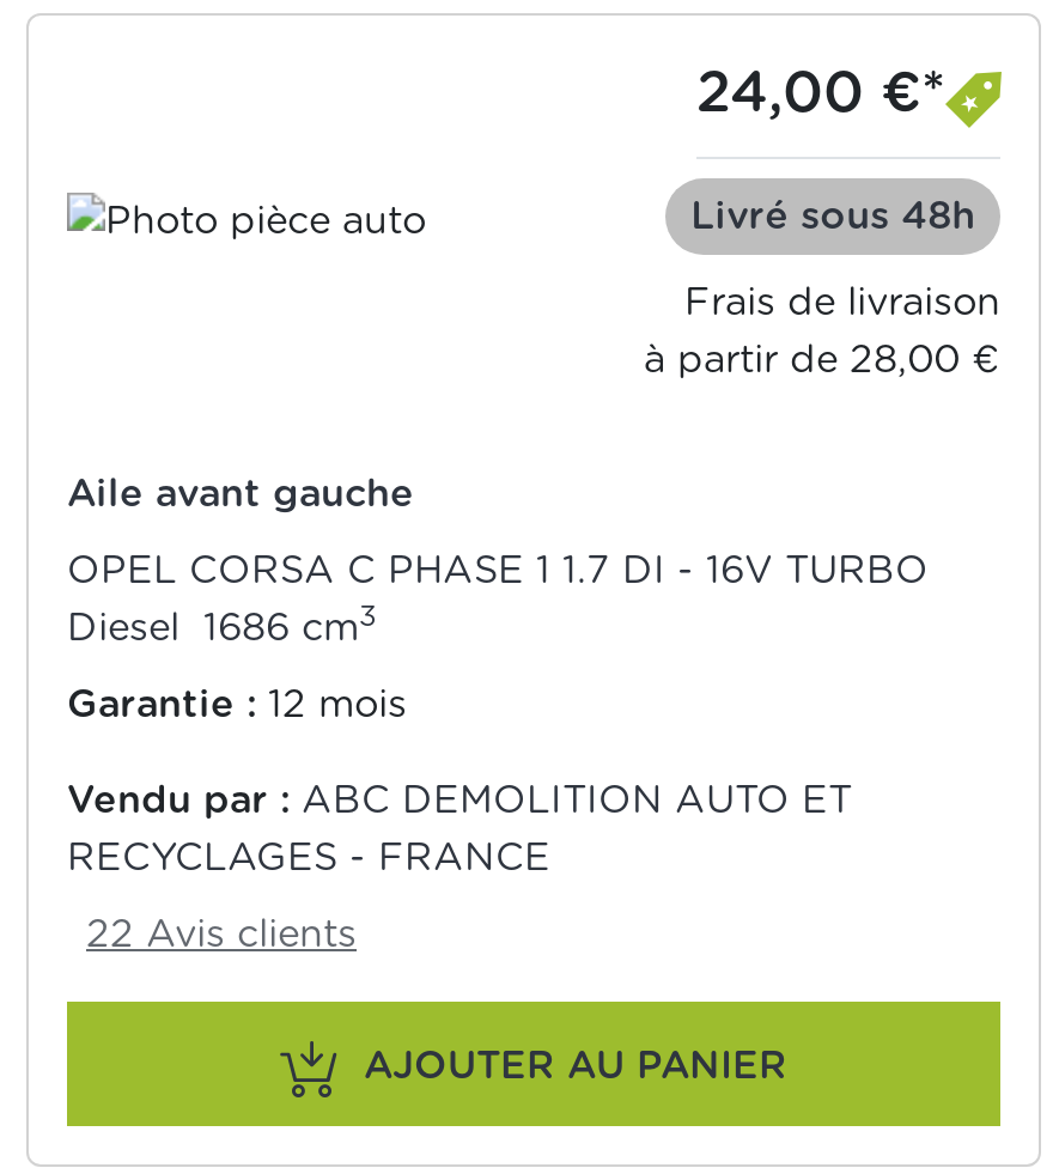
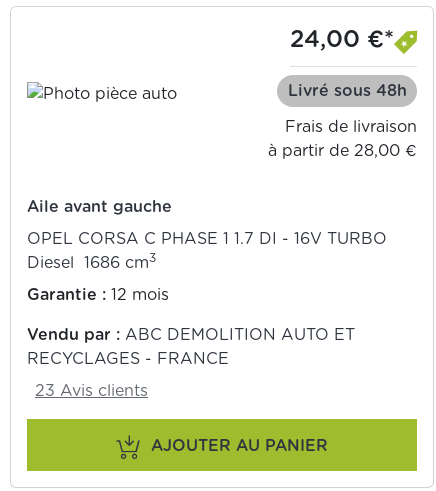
[86,916,357,955] 22 Avis clients -> [35,383,148,399] 23 Avis clients

